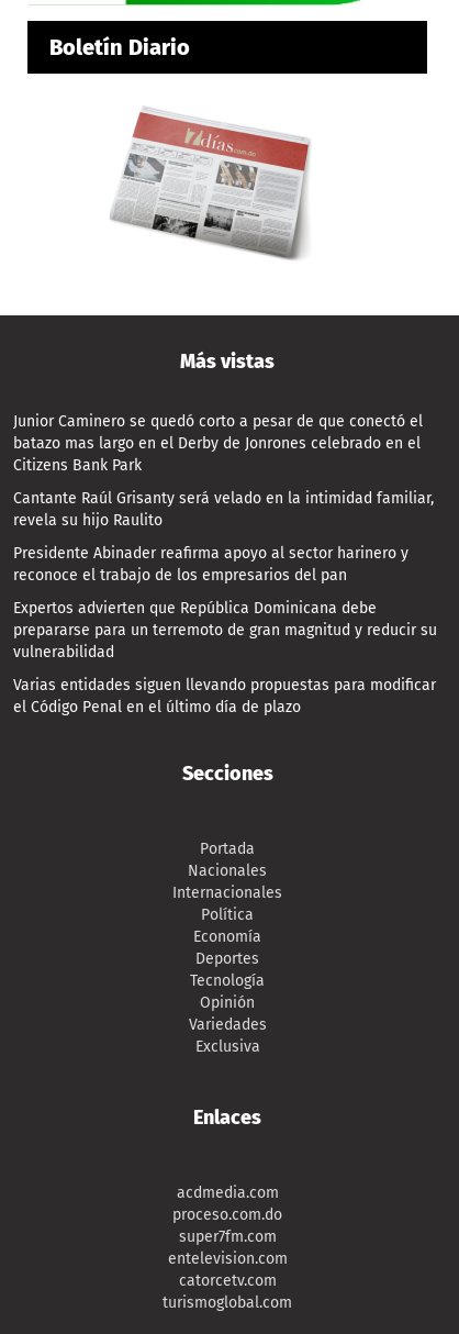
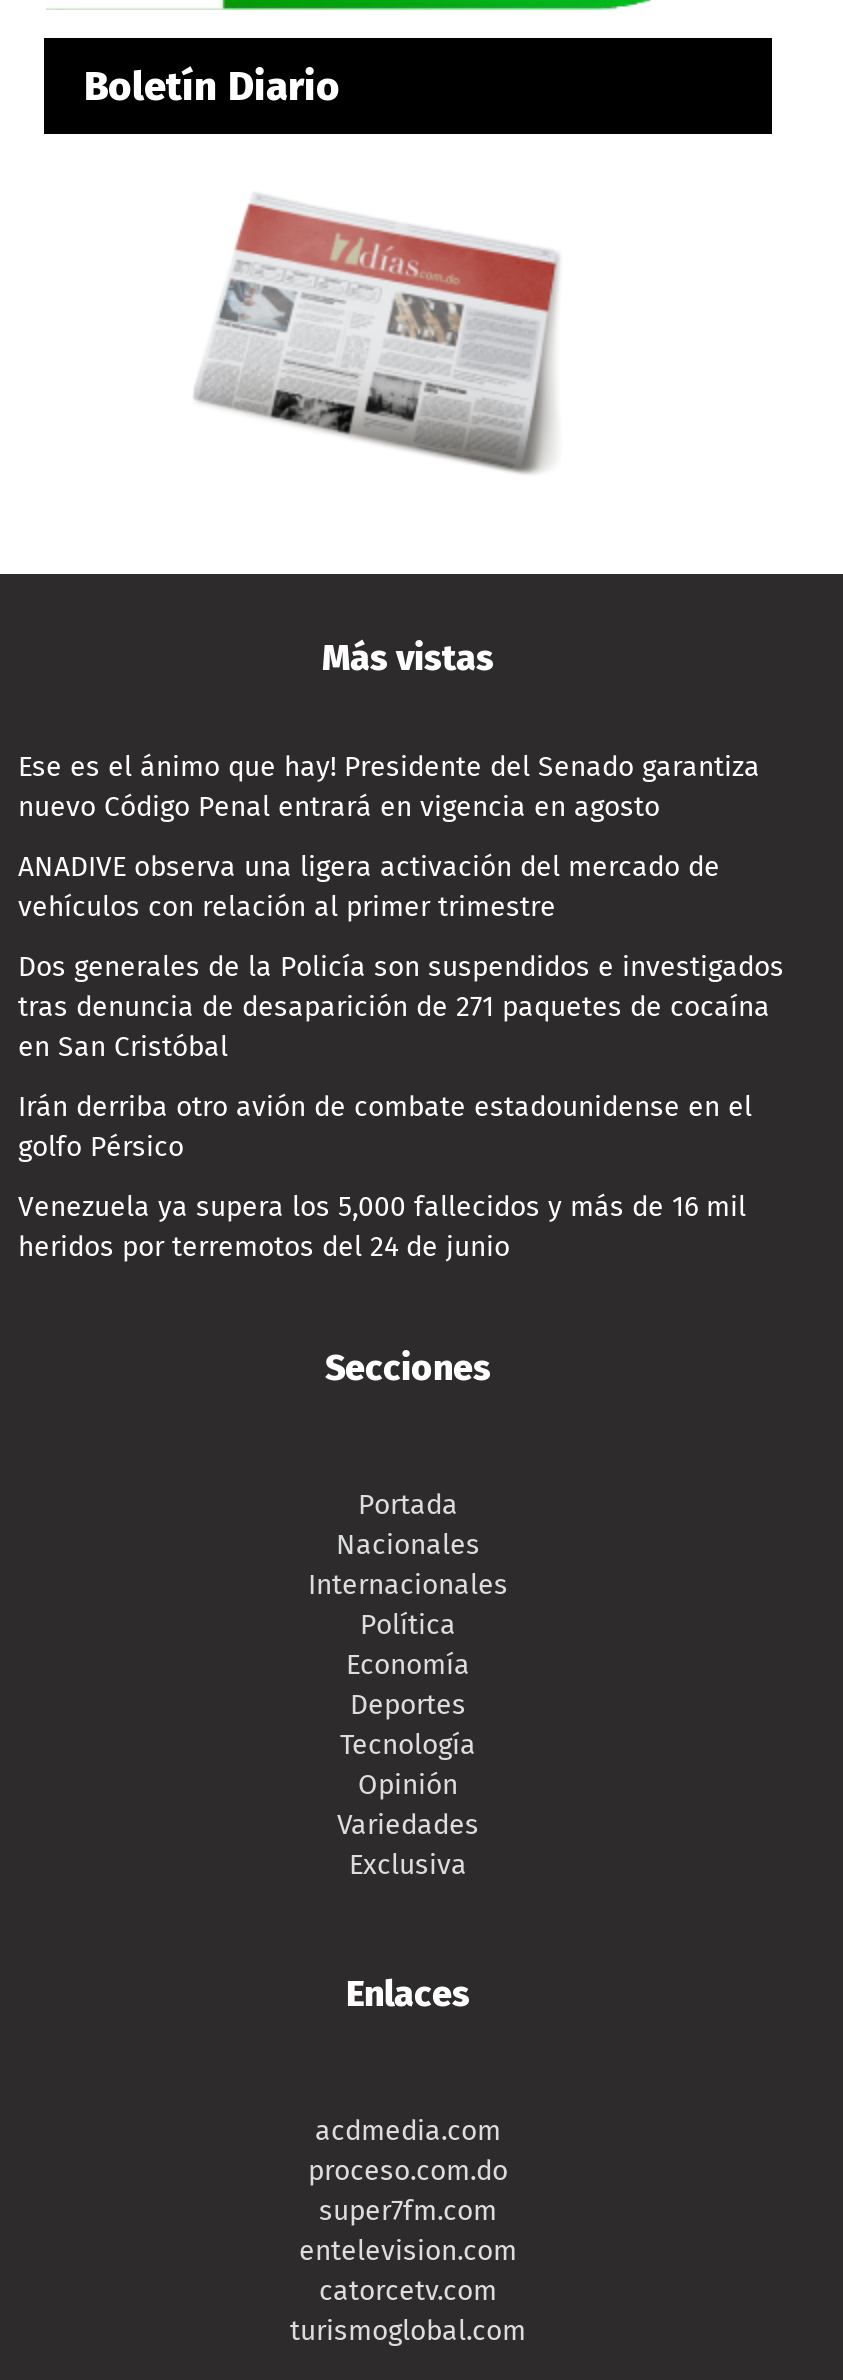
[13,412,423,475] Junior Caminero se quedó corto a pesar de que conectó el | batazo mas largo en el Derby de Jonrones celebrado en el | Citizens Bank Park -> [18,750,760,824] Ese es el ánimo que hay! Presidente del Senado garantiza | nuevo Código Penal entrará en vigencia en agosto
[13,489,434,530] Cantante Raúl Grisanty será velado en la intimidad familiar, | revela su hijo Raulito -> [18,850,720,924] ANADIVE observa una ligera activación del mercado de | vehículos con relación al primer trimestre
[13,544,408,584] Presidente Abinader reafirma apoyo al sector harinero y | reconoce el trabajo de los empresarios del pan -> [18,950,784,1064] Dos generales de la Policía son suspendidos e investigados | tras denuncia de desaparición de 271 paquetes de cocaína | en San Cristóbal
[13,599,437,661] Expertos advierten que República Dominicana debe | prepararse para un terremoto de gran magnitud y reducir su | vulnerabilidad -> [18,1090,752,1164] Irán derriba otro avión de combate estadounidense en el | golfo Pérsico
[13,676,436,716] Varias entidades siguen llevando propuestas para modificar | el Código Penal en el último día de plazo -> [18,1190,746,1264] Venezuela ya supera los 5,000 fallecidos y más de 16 mil | heridos por terremotos del 24 de junio

